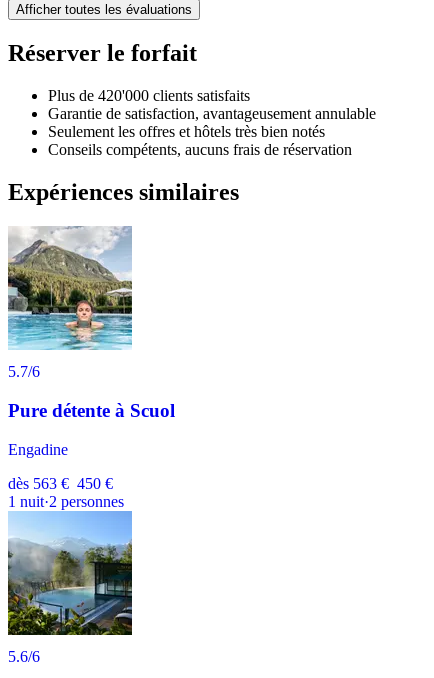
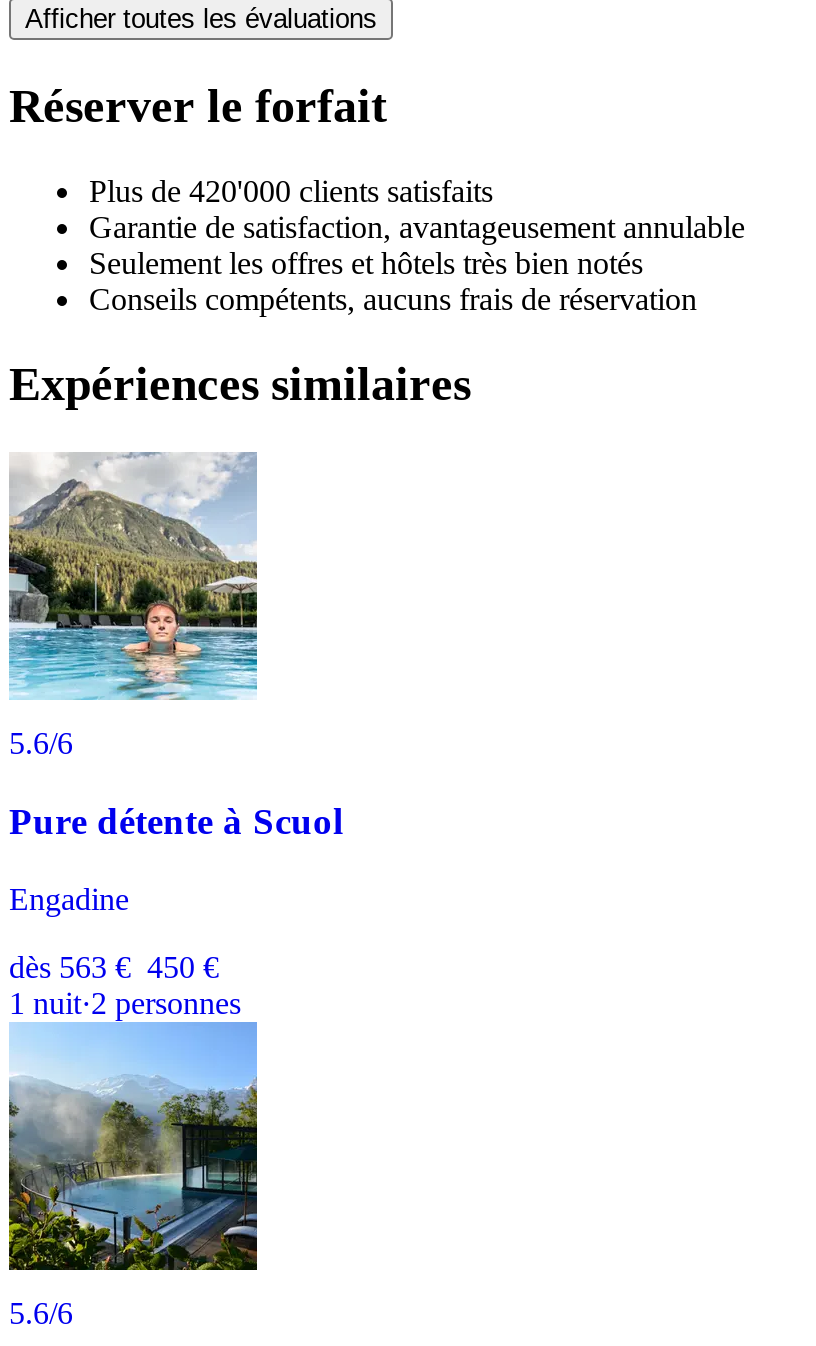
[8,363,40,380] 5.7/6 -> [9,726,73,760] 5.6/6

